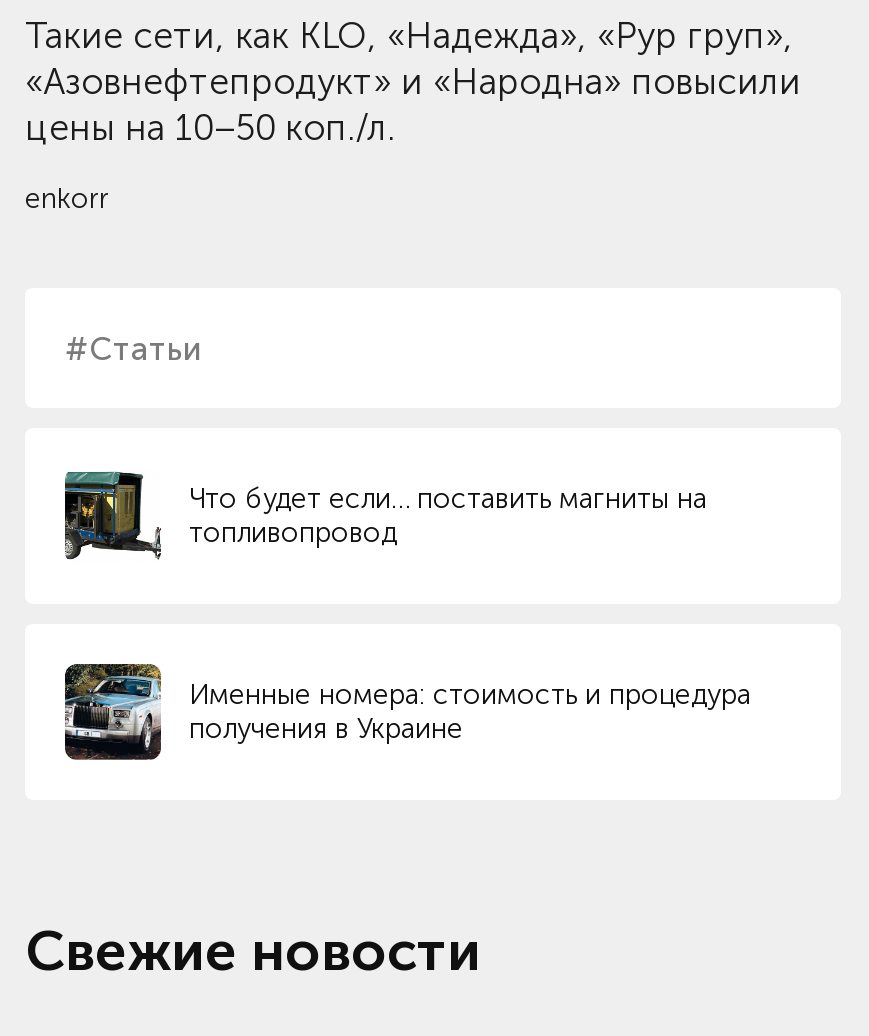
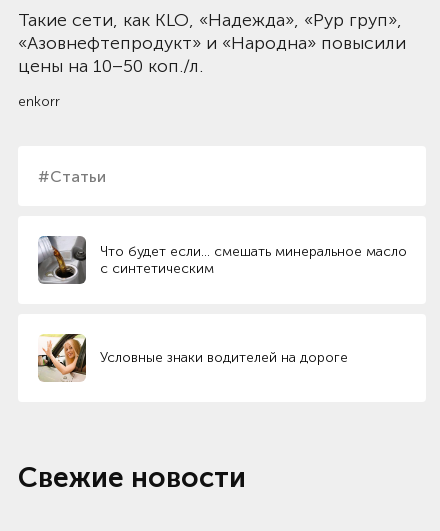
[63,468,707,564] [image] | Что будет если… поставить магниты на | топливопровод -> [37,235,407,285] [image] | Что будет если… смешать минеральное масло | с синтетическим
[63,662,751,762] [image] | Именные номера: стоимость и процедура | получения в Украине -> [38,333,348,382] [image] | Условные знаки водителей на дороге

